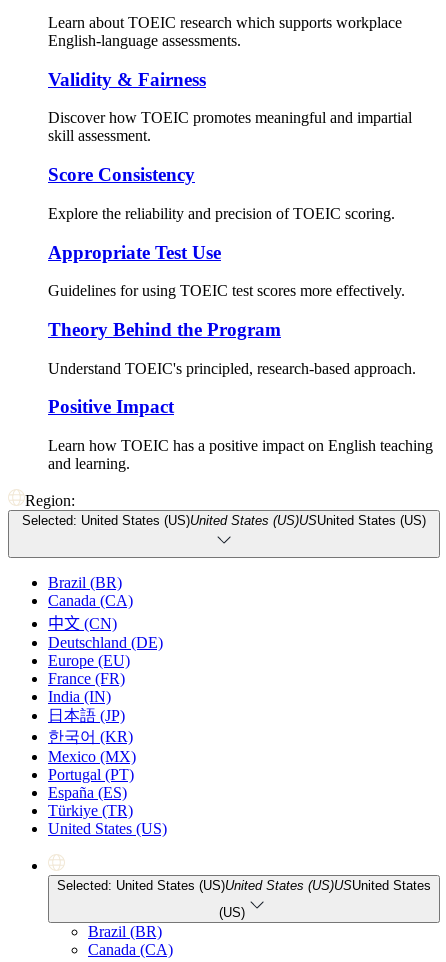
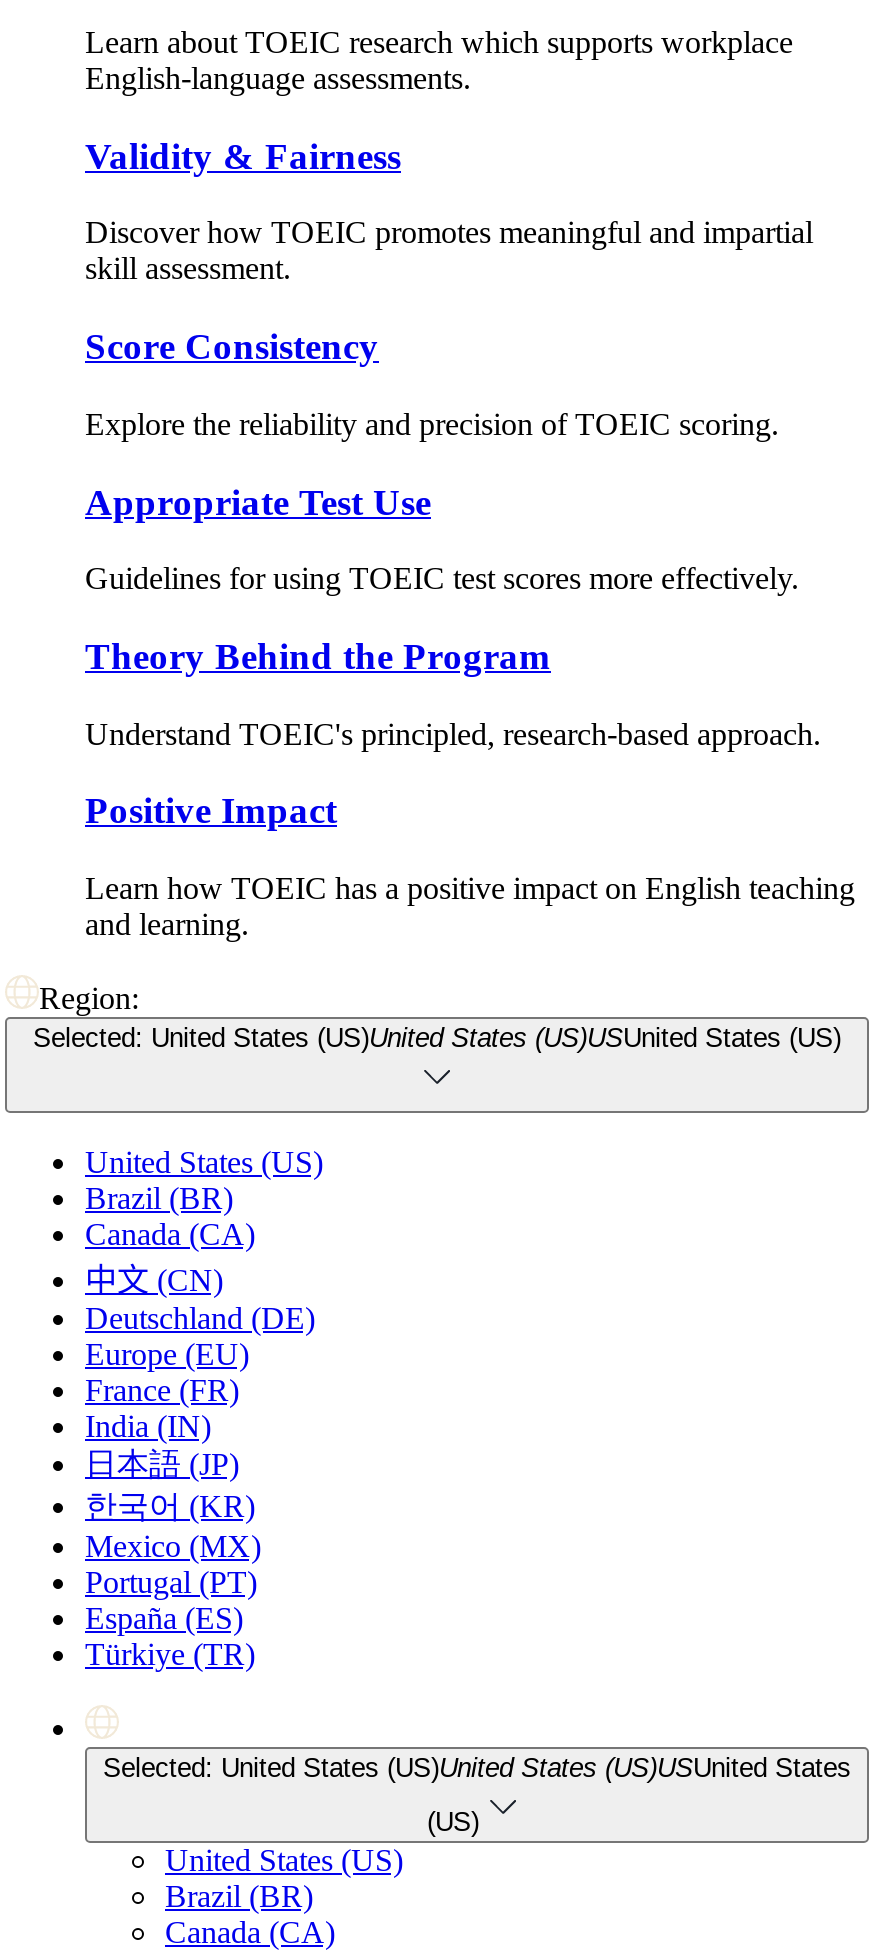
none -> [85,1145,323,1179] United States (US)
[48,820,167,837] United States (US) -> none
none -> [165,1843,403,1877] United States (US)

